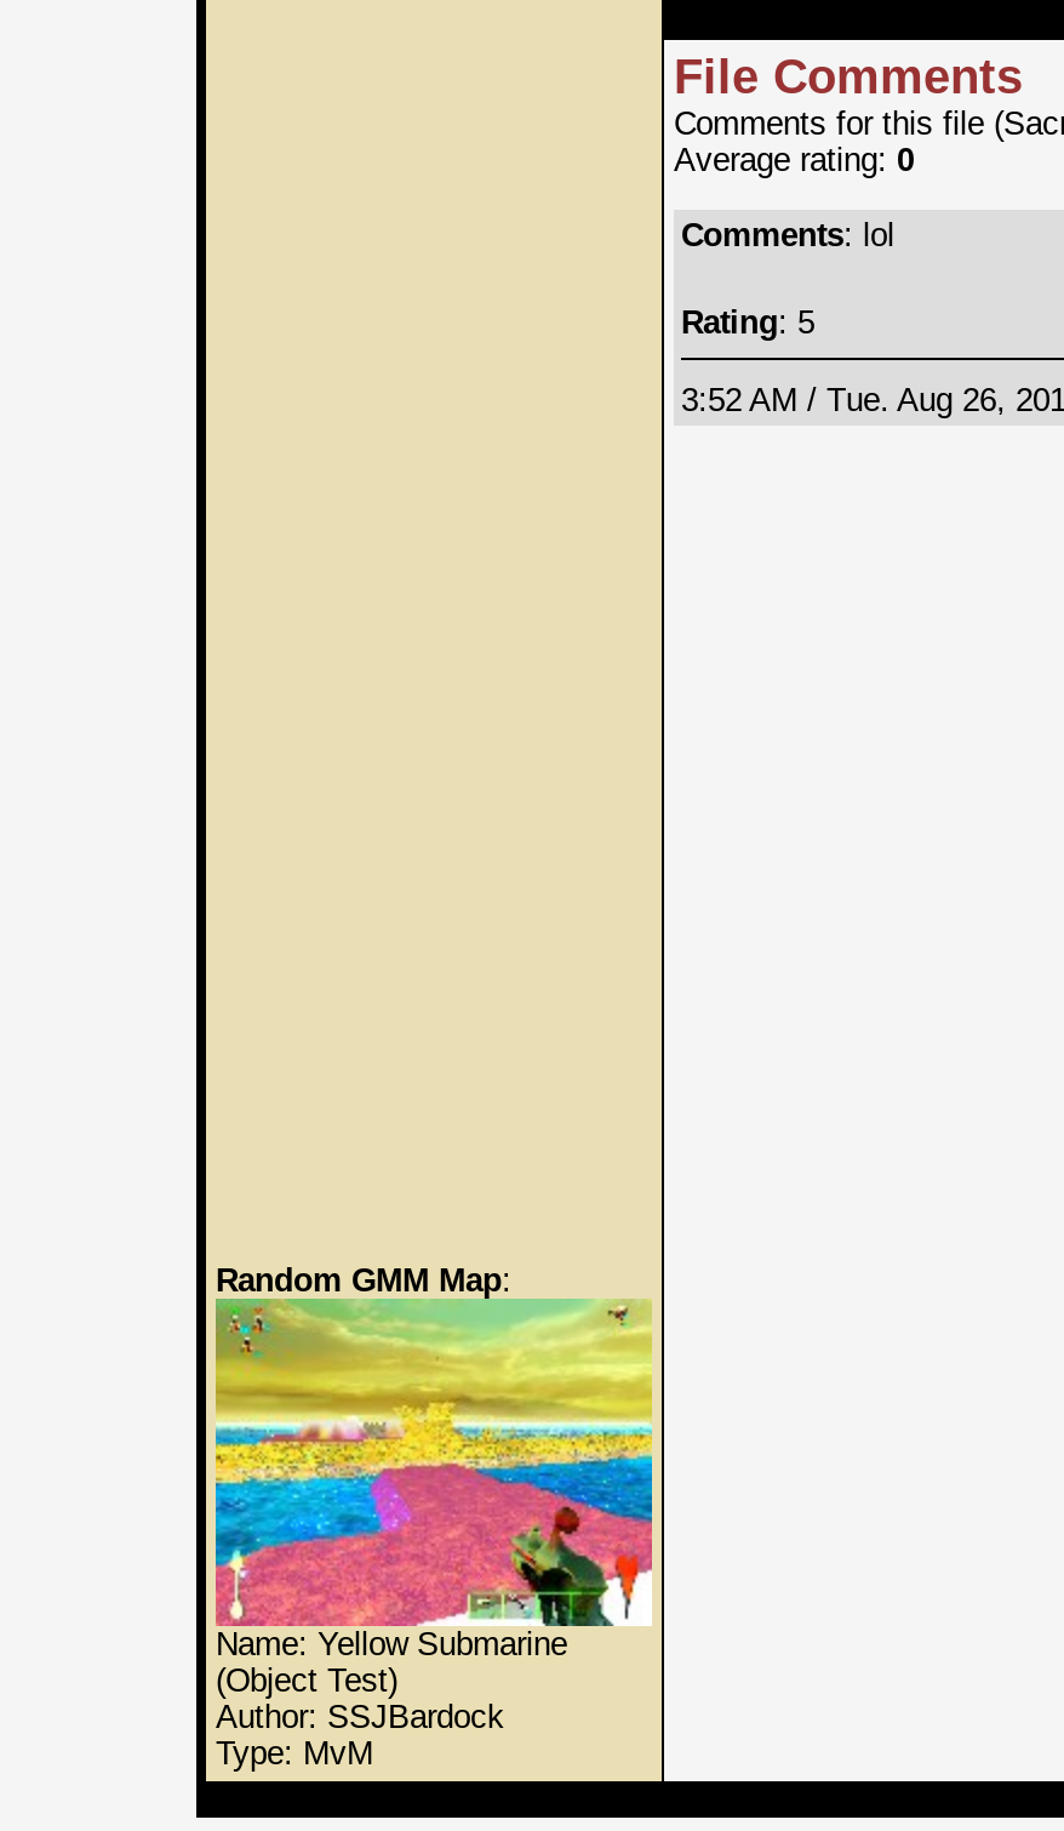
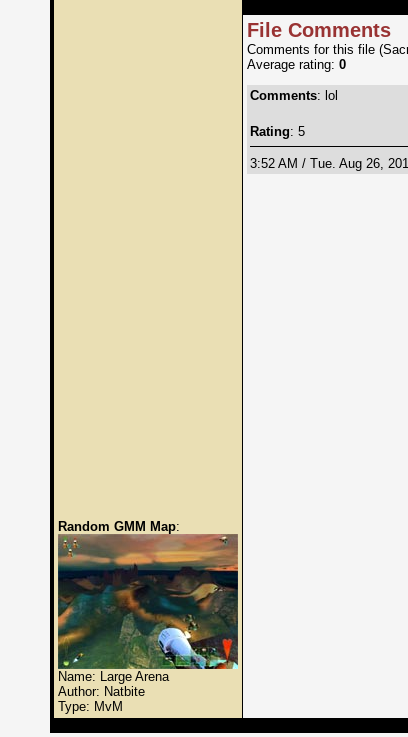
[213,1299,654,1735] [image] | Name: Yellow Submarine | (Object Test) | Author: SSJBardock -> [57,533,239,699] [image] | Name: Large Arena | Author: Natbite

